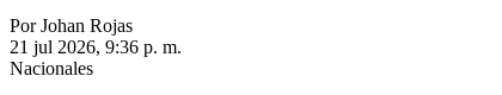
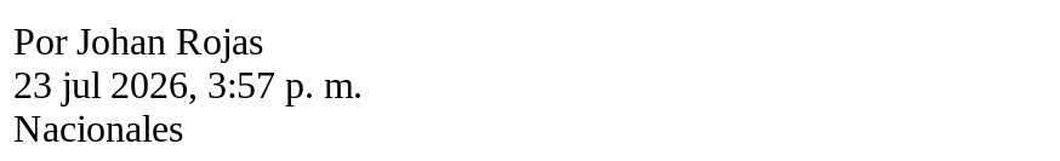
[10,36,182,57] 21 jul 2026, 9:36 p. m. -> [13,63,363,104] 23 jul 2026, 3:57 p. m.

